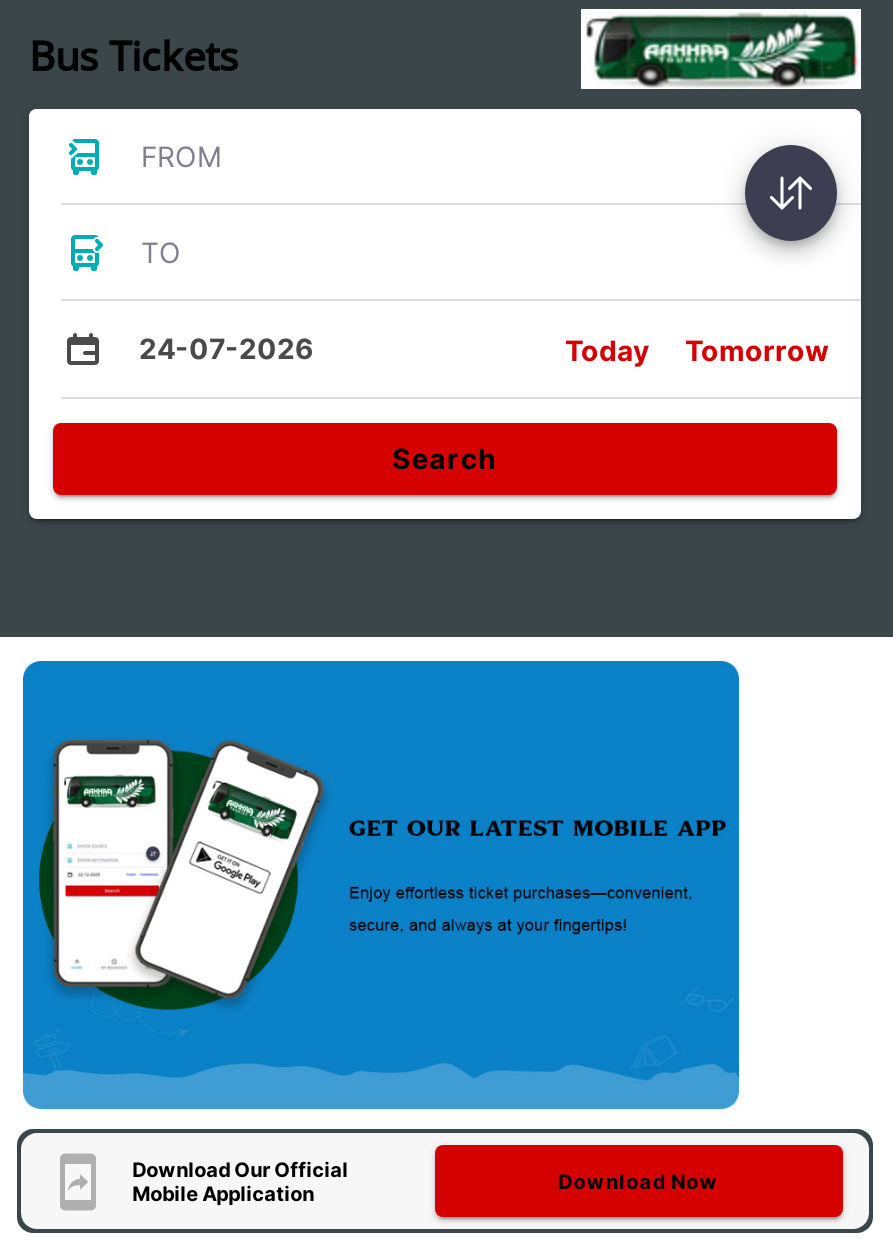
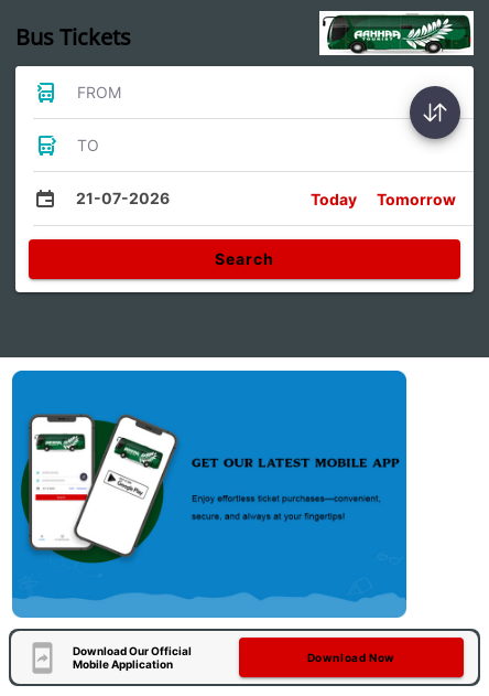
[139,331,313,365] 24-07-2026 -> [76,189,170,207] 21-07-2026

